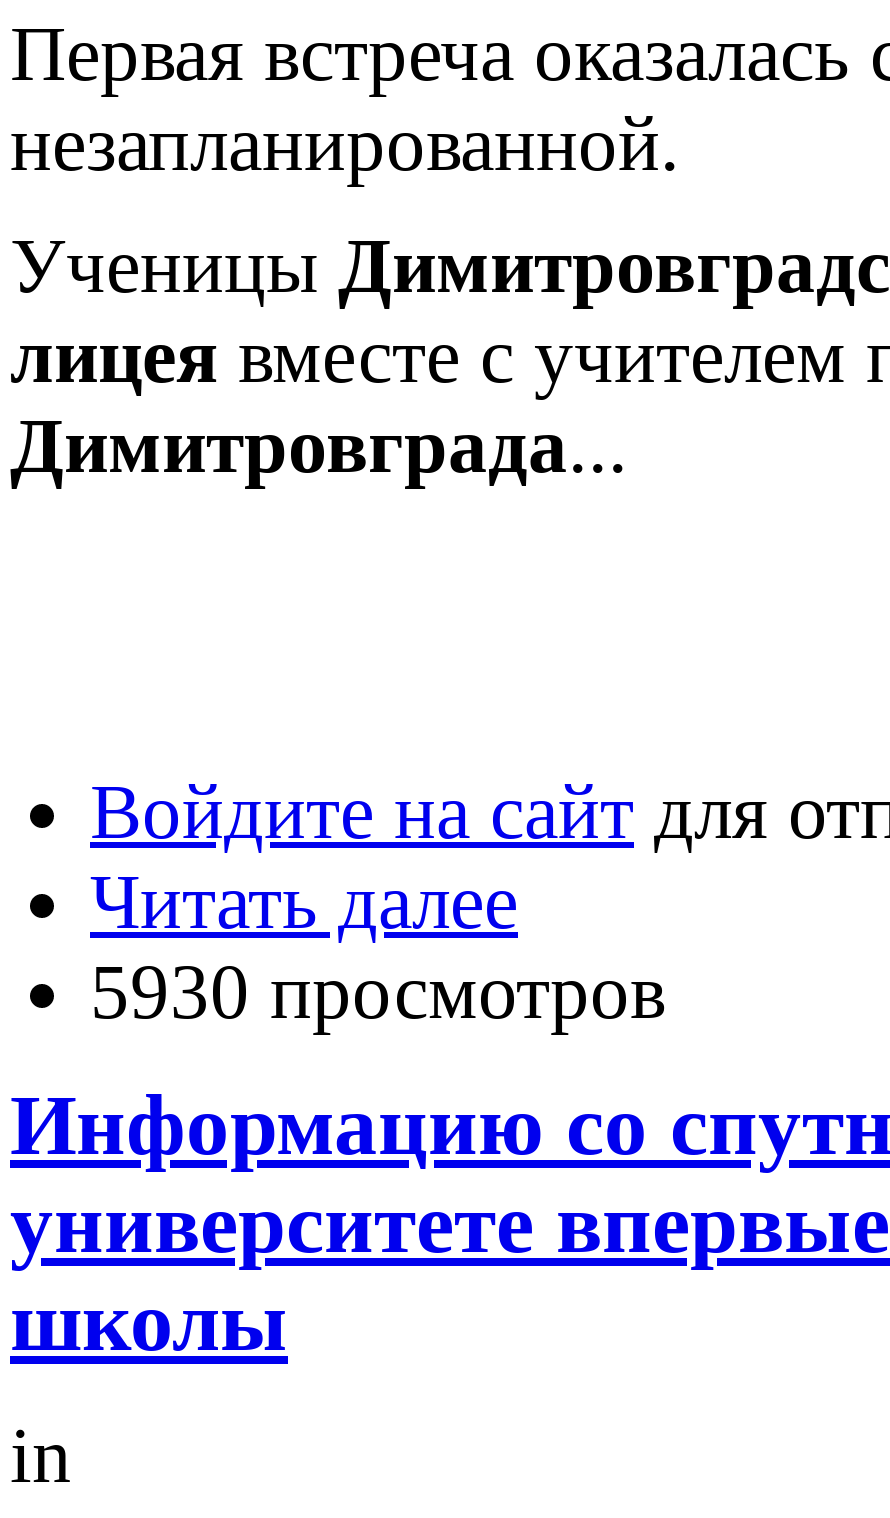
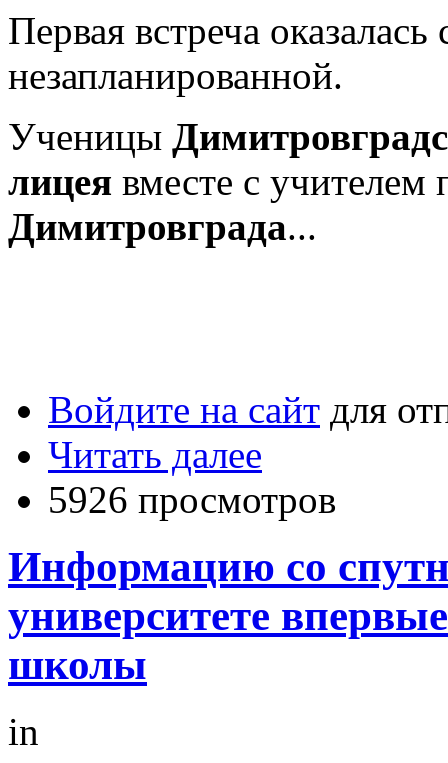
[90,948,666,1034] 5930 просмотров -> [48,478,336,521] 5926 просмотров

